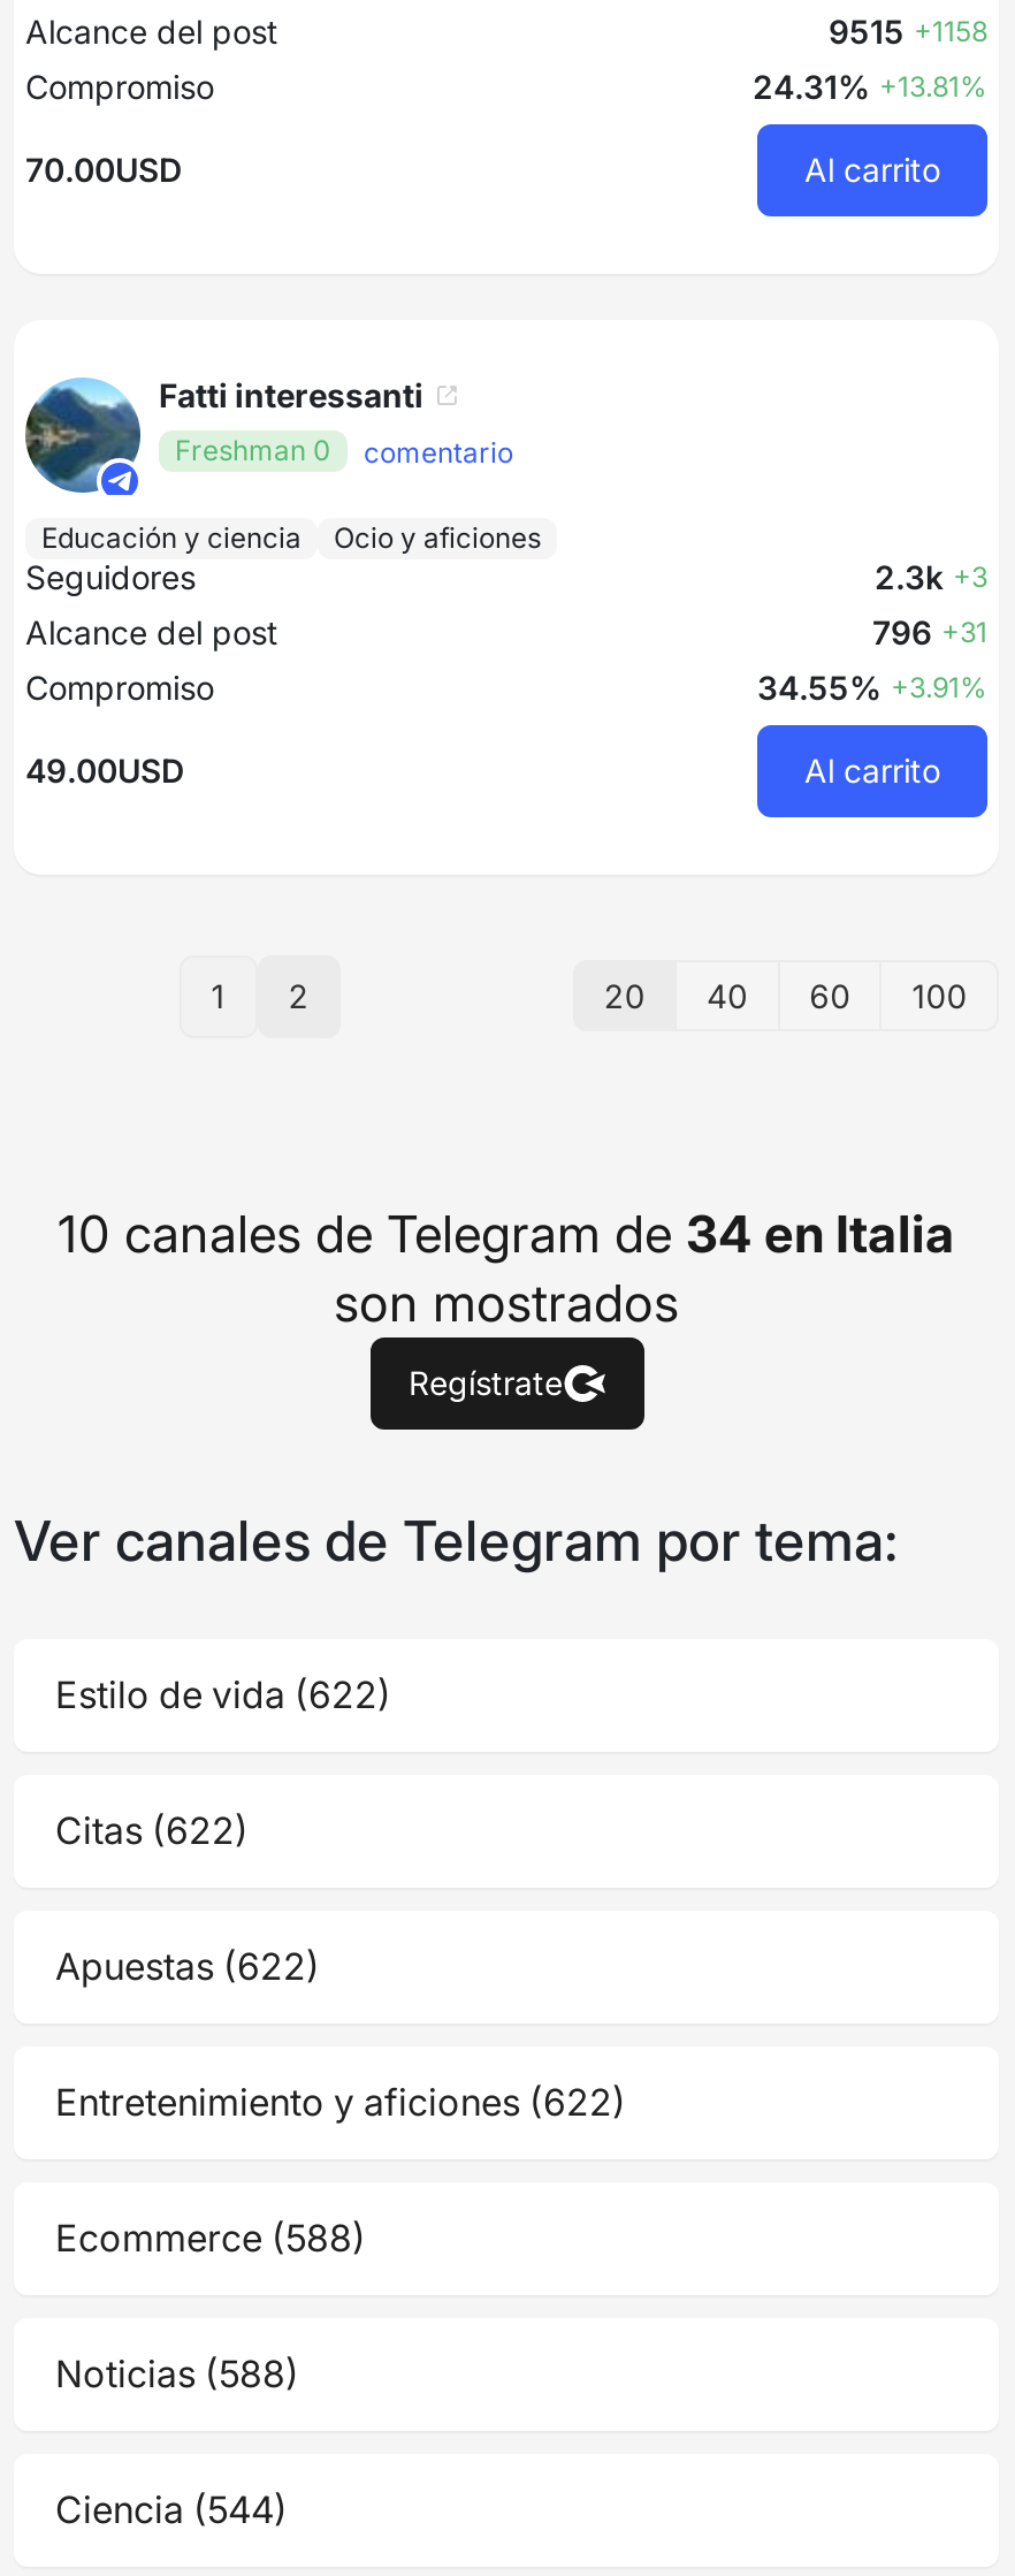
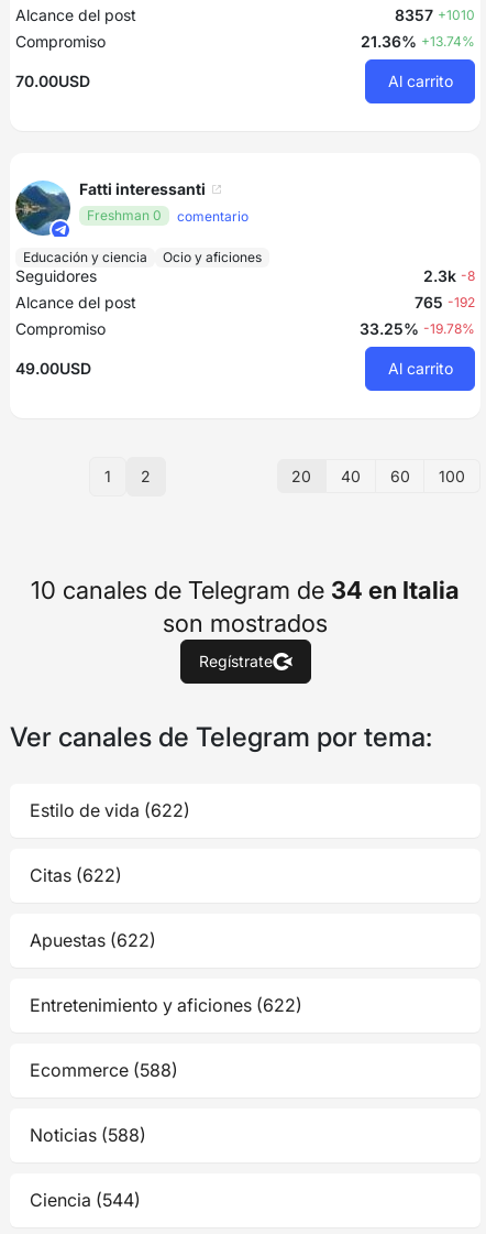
[829,11,987,50] 9515 +1158 -> [395,5,475,24] 8357 +1010
[753,66,987,105] 24.31% +13.81% -> [361,31,475,50] 21.36% +13.74%
[875,557,987,596] 2.3k +3 -> [423,266,475,285] 2.3k -8
[872,612,987,651] 796 +31 -> [415,293,475,311] 765 -192
[757,667,987,706] 34.55% +3.91% -> [360,319,475,338] 33.25% -19.78%

